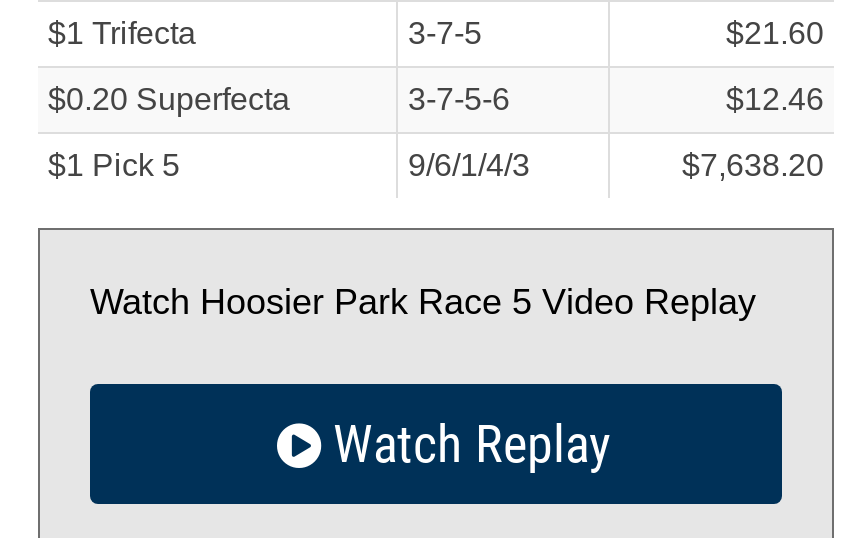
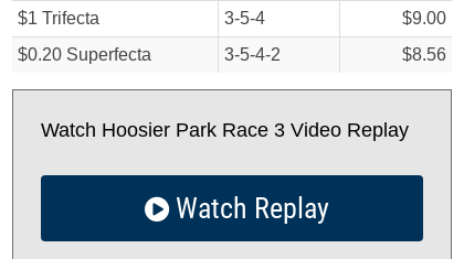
[408,16,482,50] 3-7-5 -> [224,9,265,28] 3-5-4
[726,16,824,50] $21.60 -> [402,9,446,28] $9.00
[48,82,824,322] 3-7-5-6 | $12.46 | $1 Pick 5 | 9/6/1/4/3 | $7,638.20 | Watch Hoosier Park Race 5 Video Replay -> [41,45,446,141] 3-5-4-2 | $8.56 | Watch Hoosier Park Race 3 Video Replay

